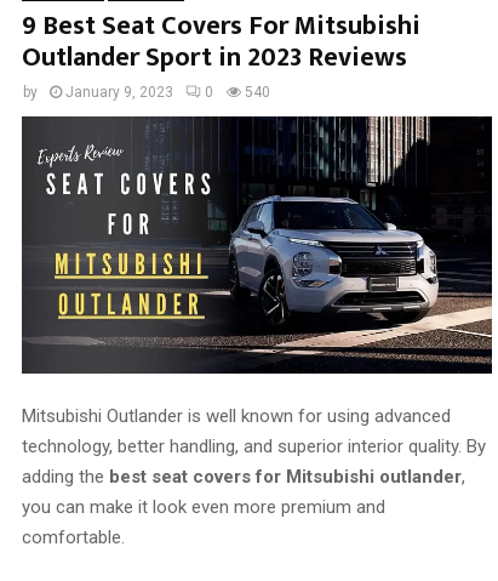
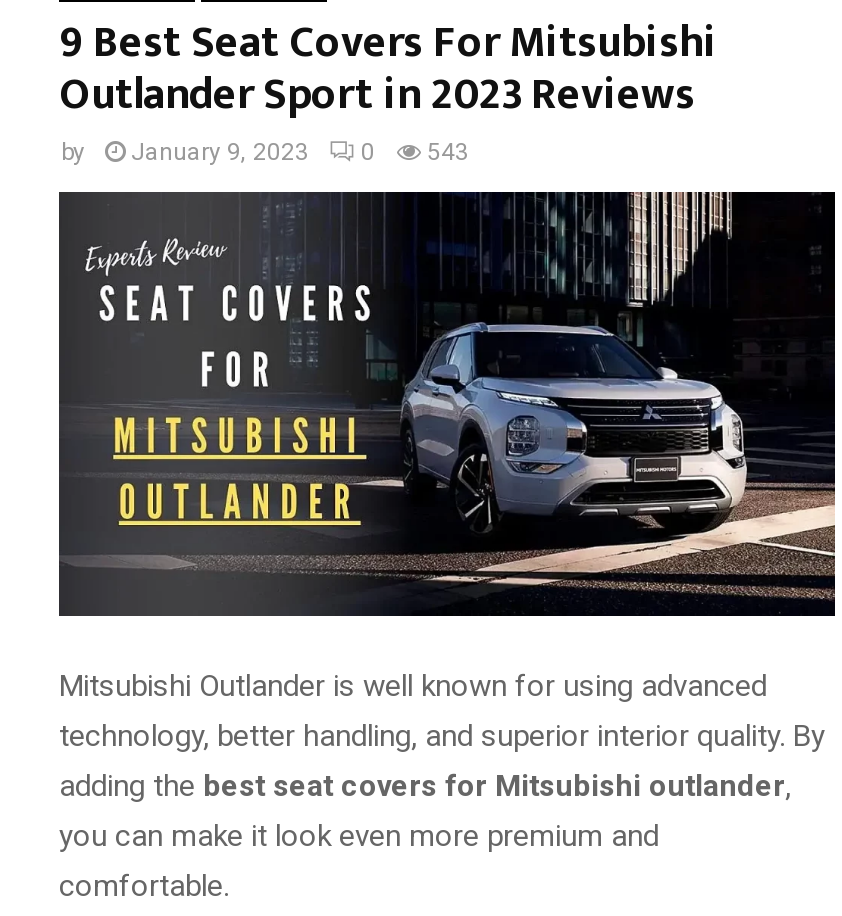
[23,84,270,101] by January 9, 2023 0 540 -> [61,138,469,166] by January 9, 2023 0 543

